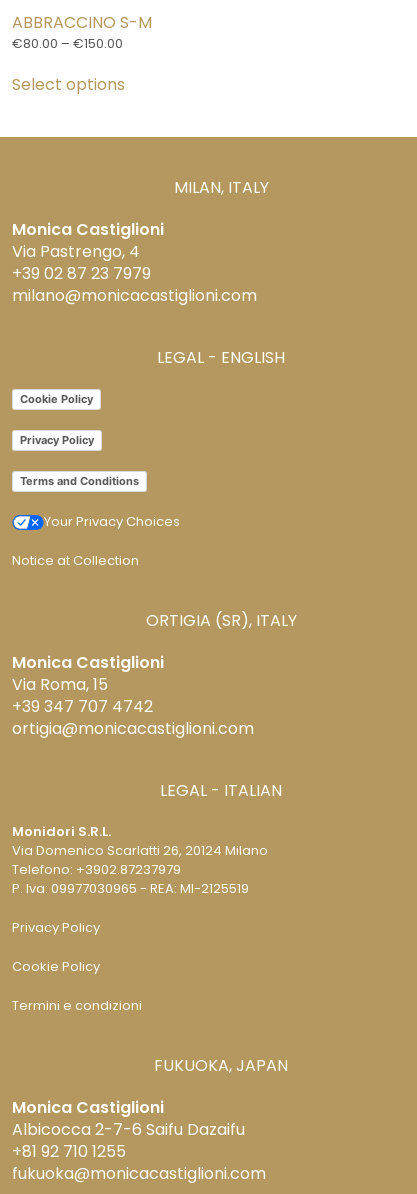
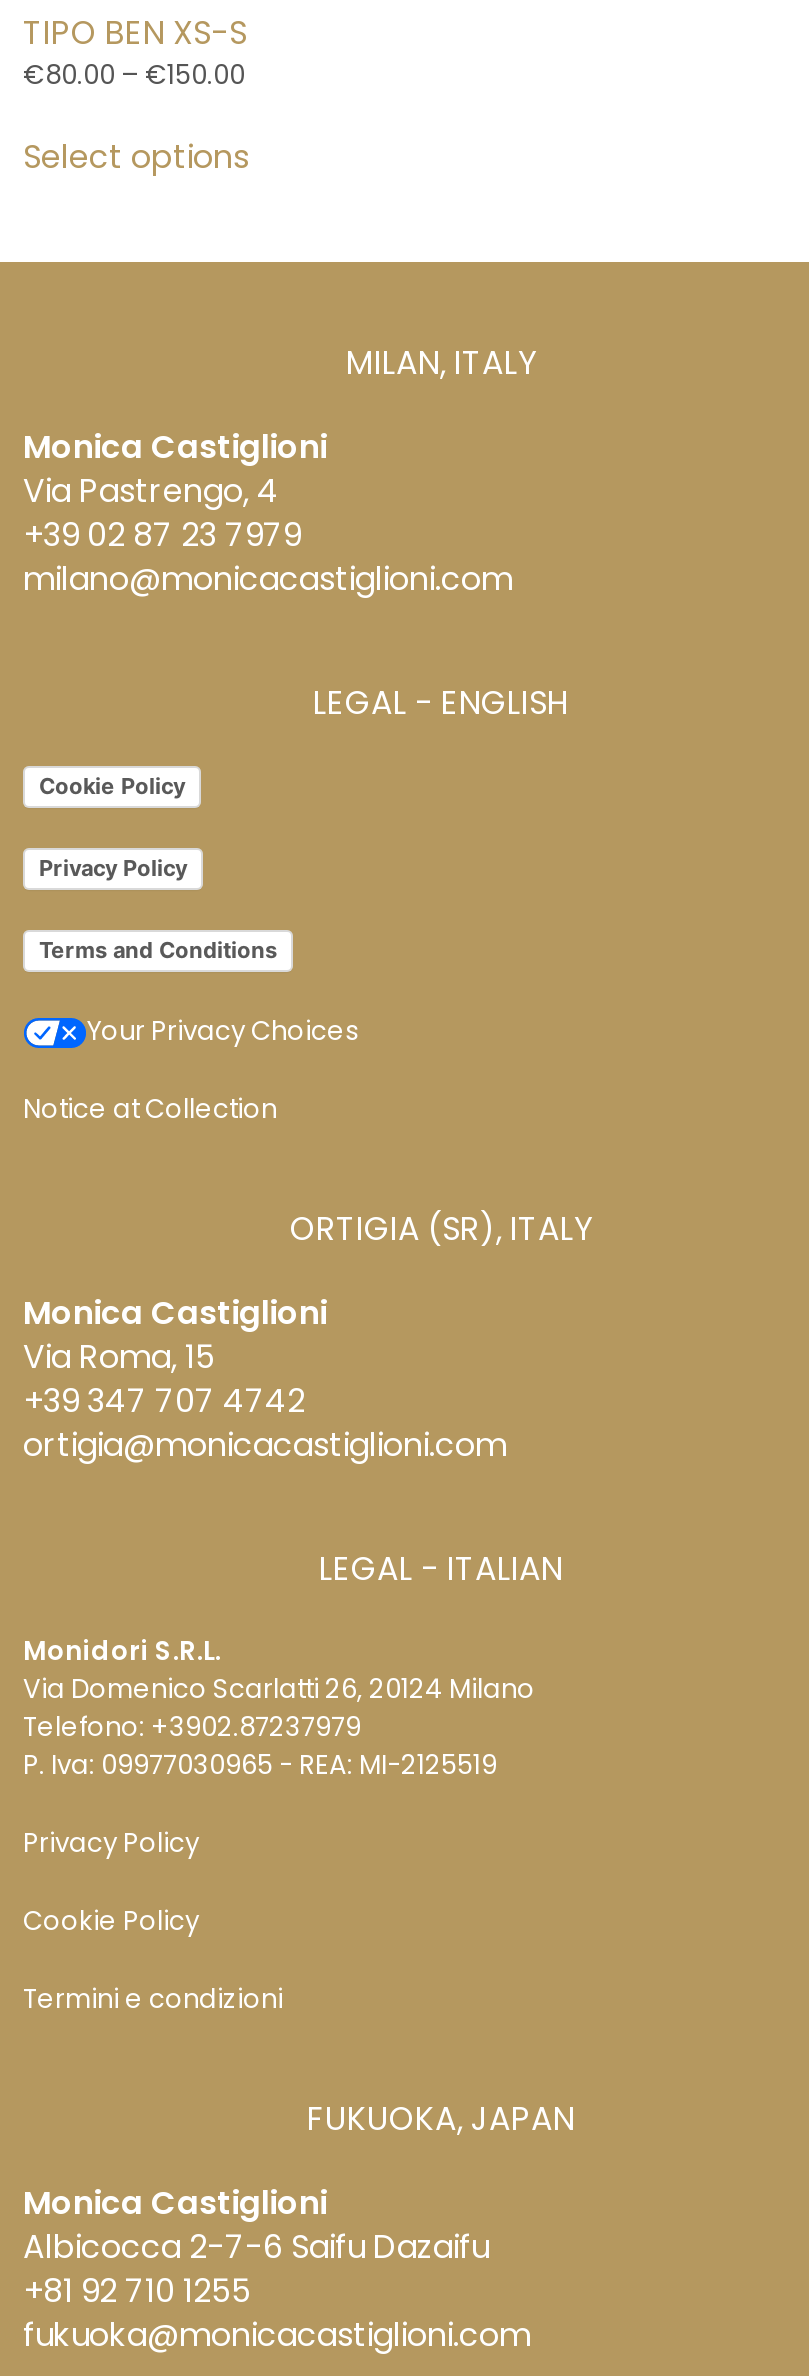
[12,11,152,34] ABBRACCINO S-M -> [23,10,247,56] TIPO BEN XS-S

